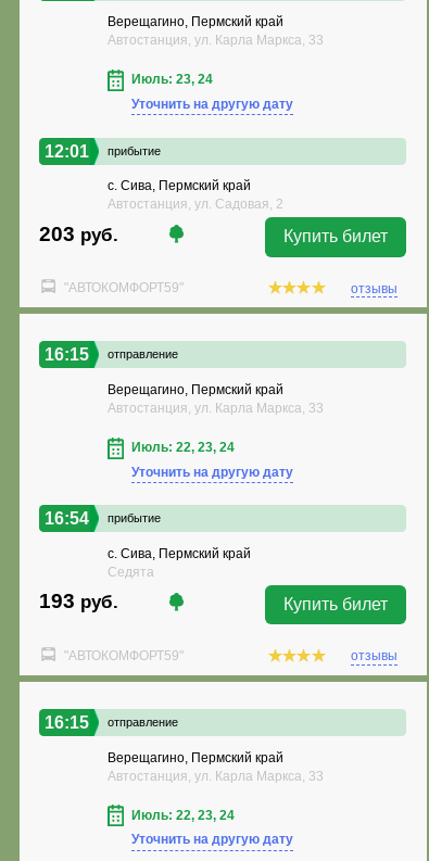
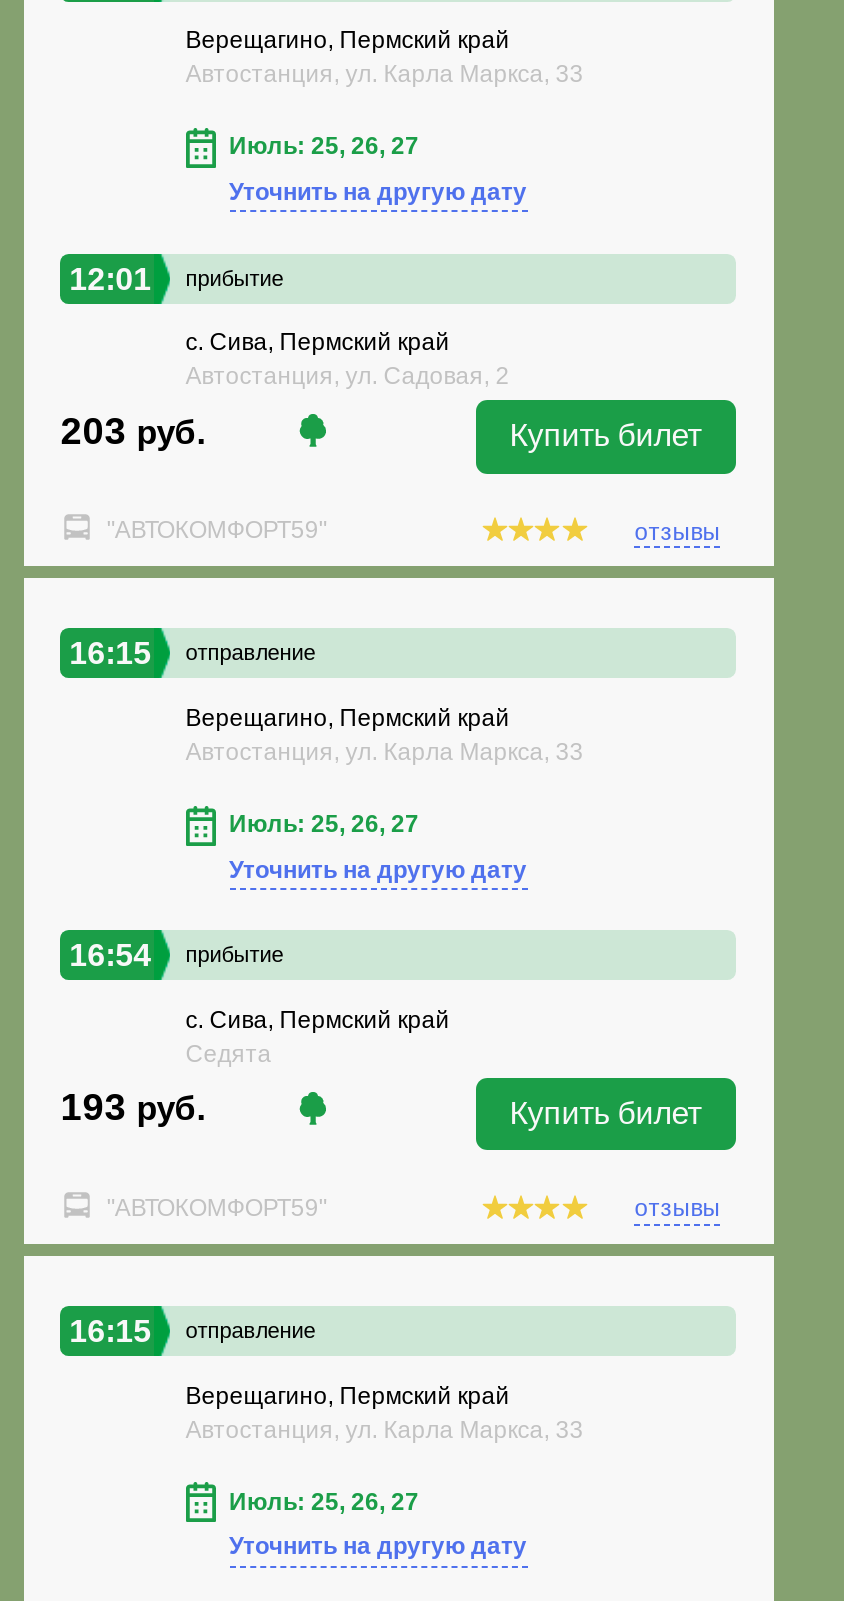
[131,72,212,87] Июль: 23, 24 -> [229,132,419,160] Июль: 25, 26, 27
[131,440,234,455] Июль: 22, 23, 24 -> [229,810,419,838] Июль: 25, 26, 27
[131,807,234,823] Июль: 22, 23, 24 -> [229,1487,419,1515] Июль: 25, 26, 27

